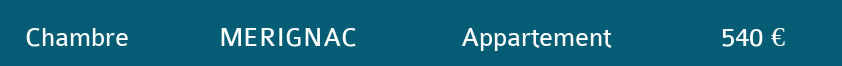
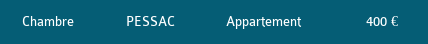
[219,22,357,52] MERIGNAC -> [126,14,175,29] PESSAC
[721,22,785,52] 540 € -> [366,14,398,29] 400 €

